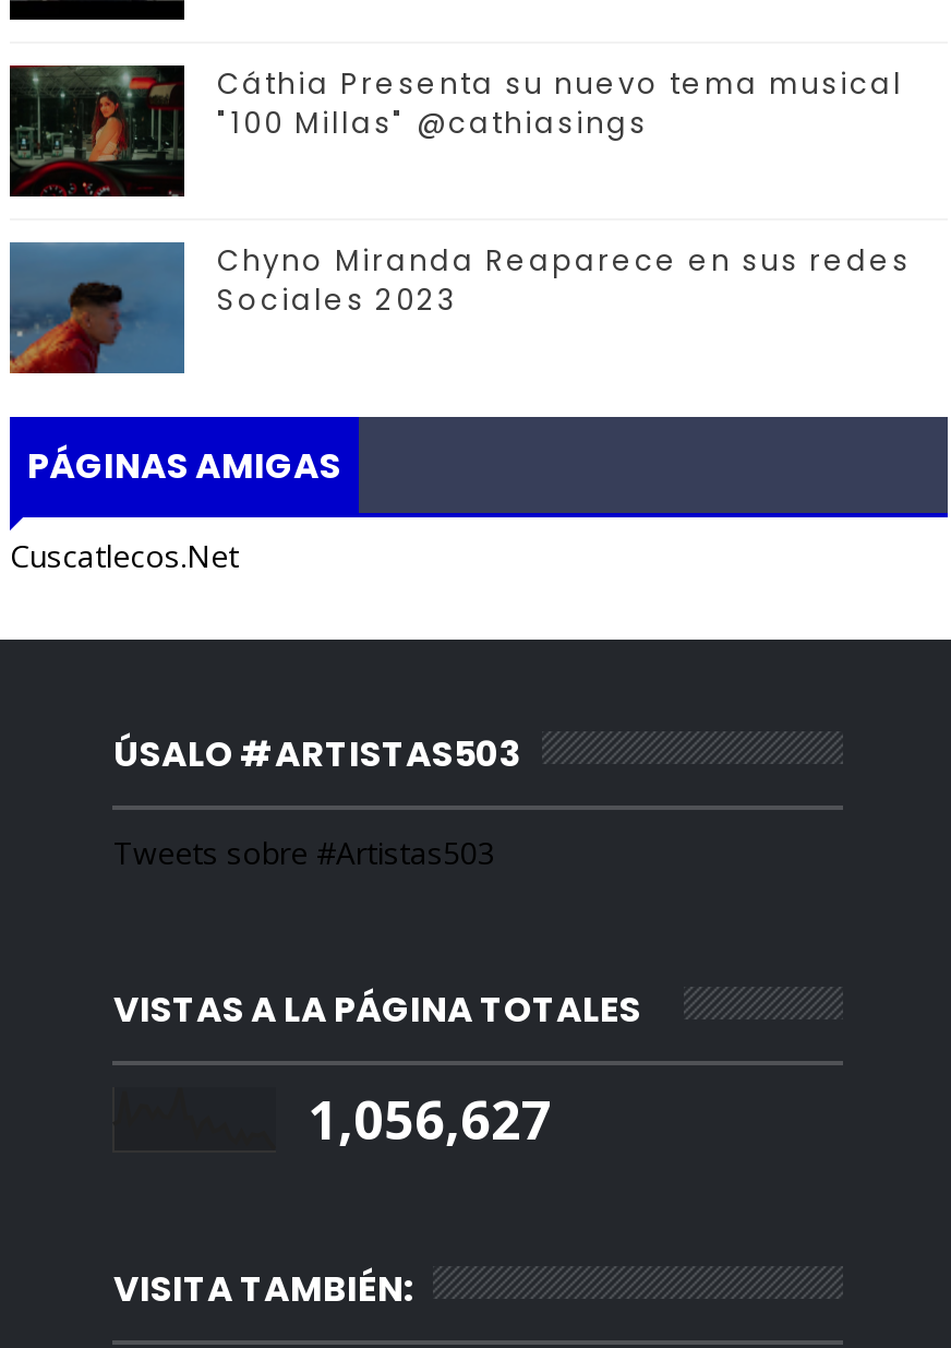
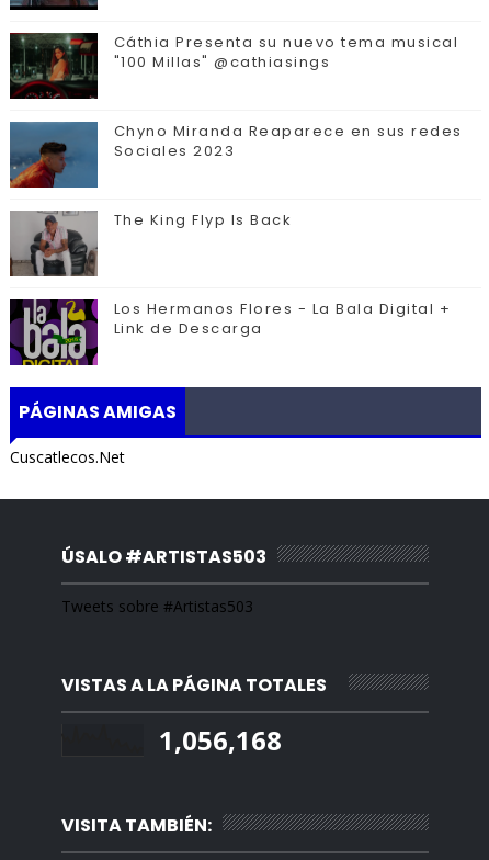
none -> [9,298,451,366] [image] | Los Hermanos Flores - La Bala Digital + | Link de Descarga
none -> [10,210,292,278] [image] | The King Flyp Is Back
[308,1083,552,1155] 1,056,627 -> [160,722,282,758] 1,056,168

